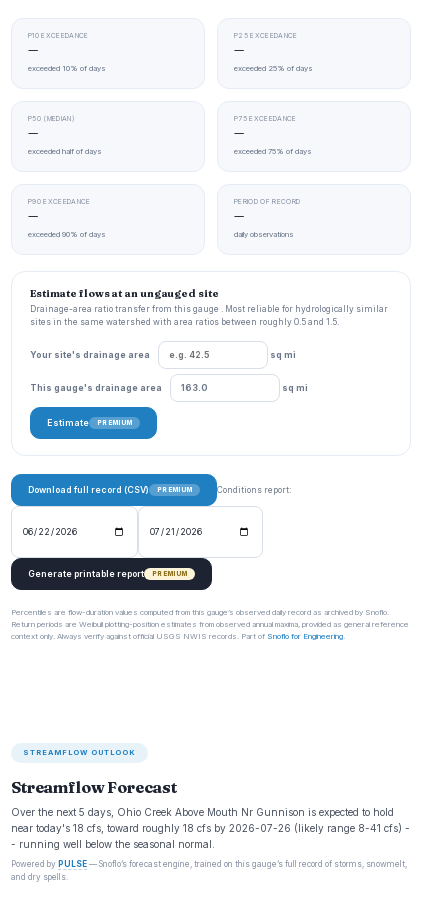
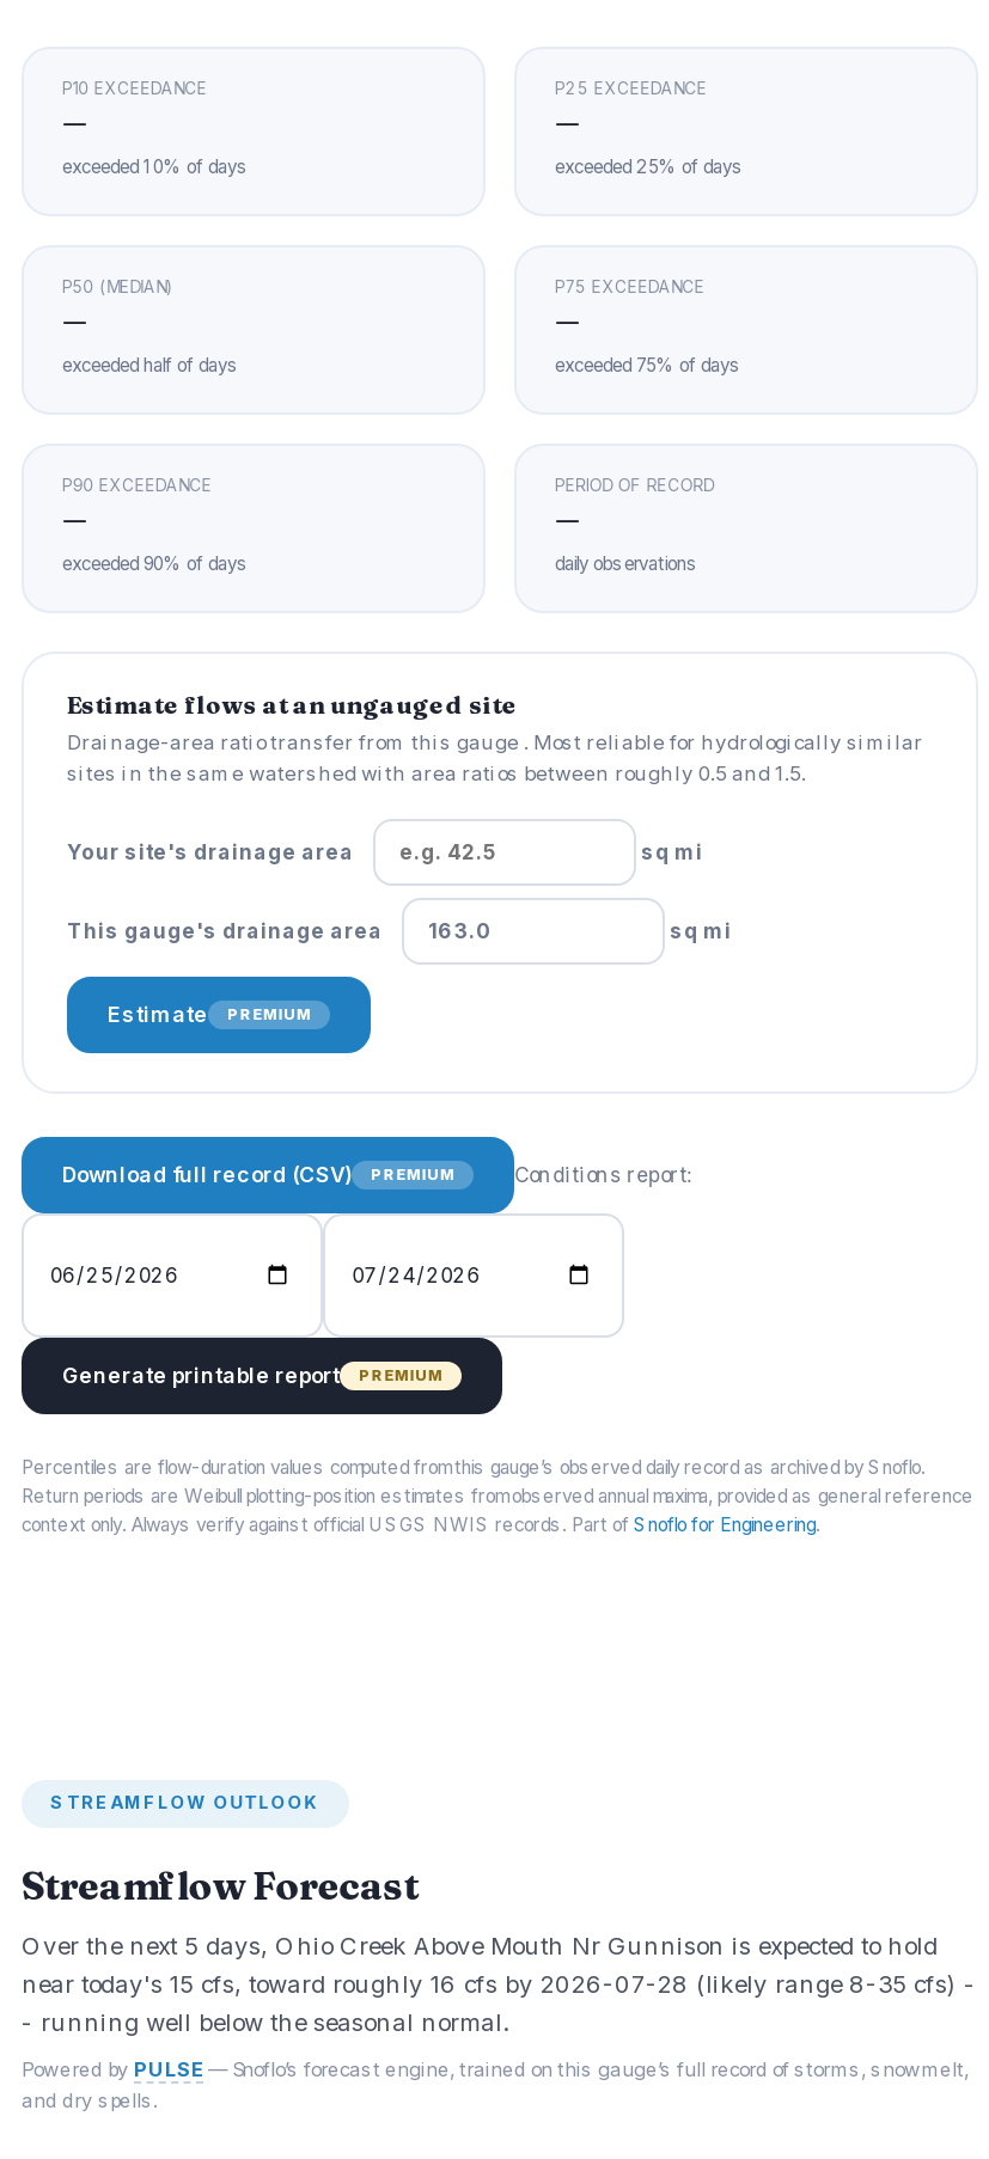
[11,822,410,834] near today's 18 cfs, toward roughly 18 cfs by 2026-07-26 (likely range 8-41 cfs) - -> [22,1969,976,1998] near today's 15 cfs, toward roughly 16 cfs by 2026-07-28 (likely range 8-35 cfs) -

